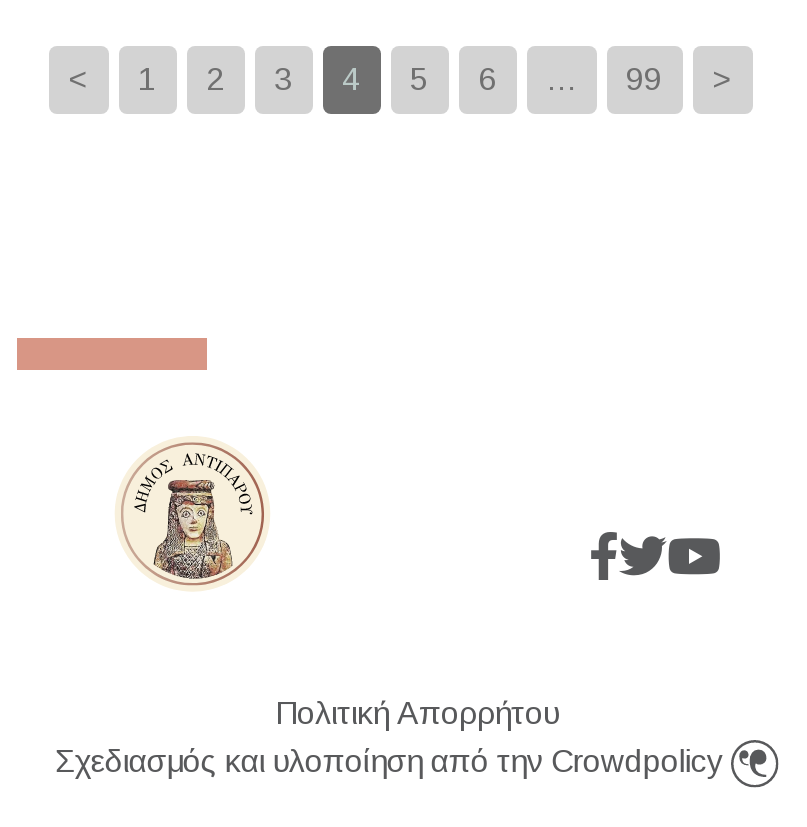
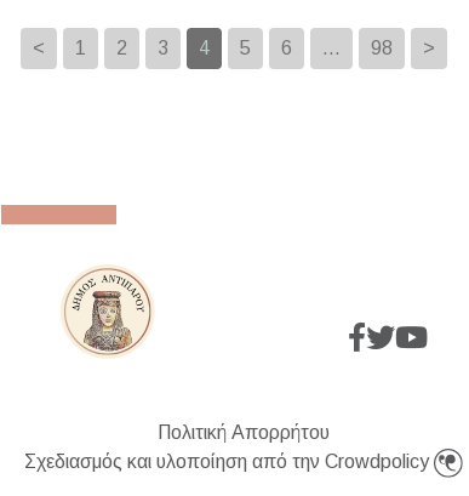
[626,62,662,96] 99 -> [370,38,392,58] 98

